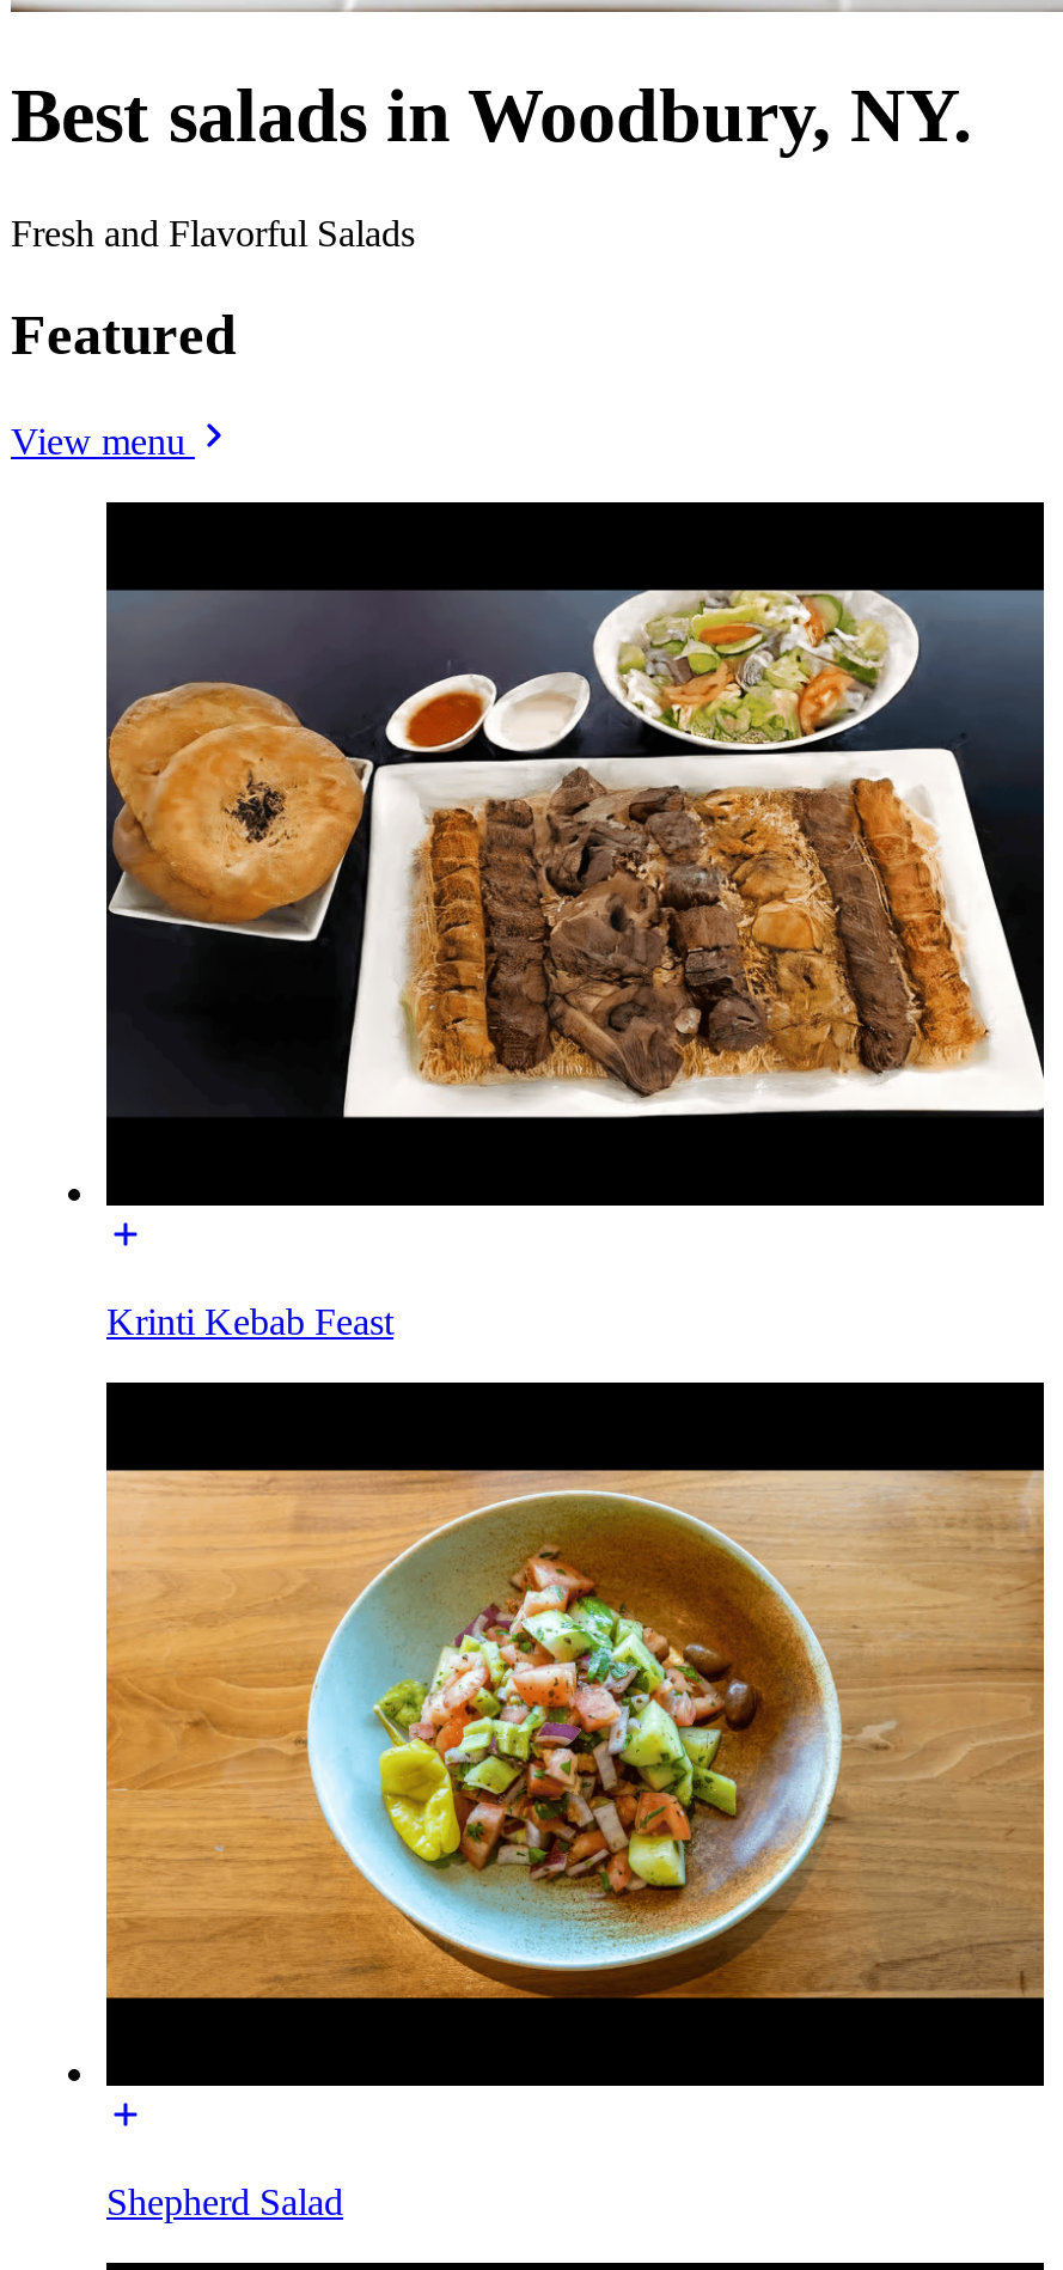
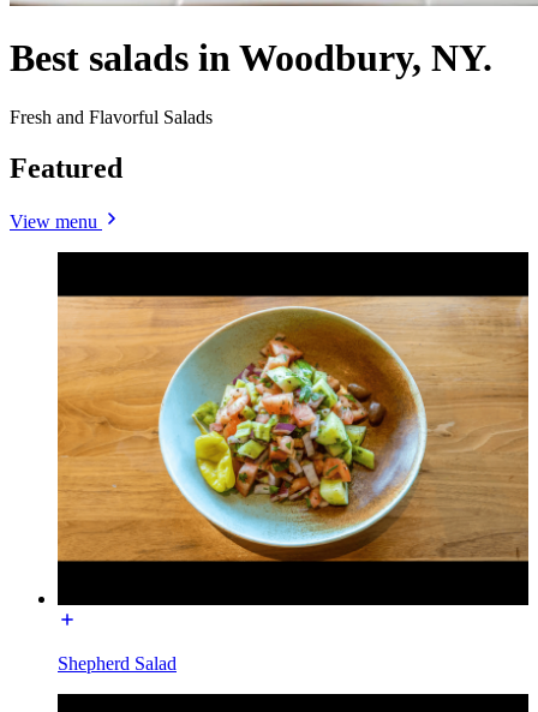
[104,588,1046,1119] [image] -> none
[106,1301,393,1341] Krinti Kebab Feast -> none

